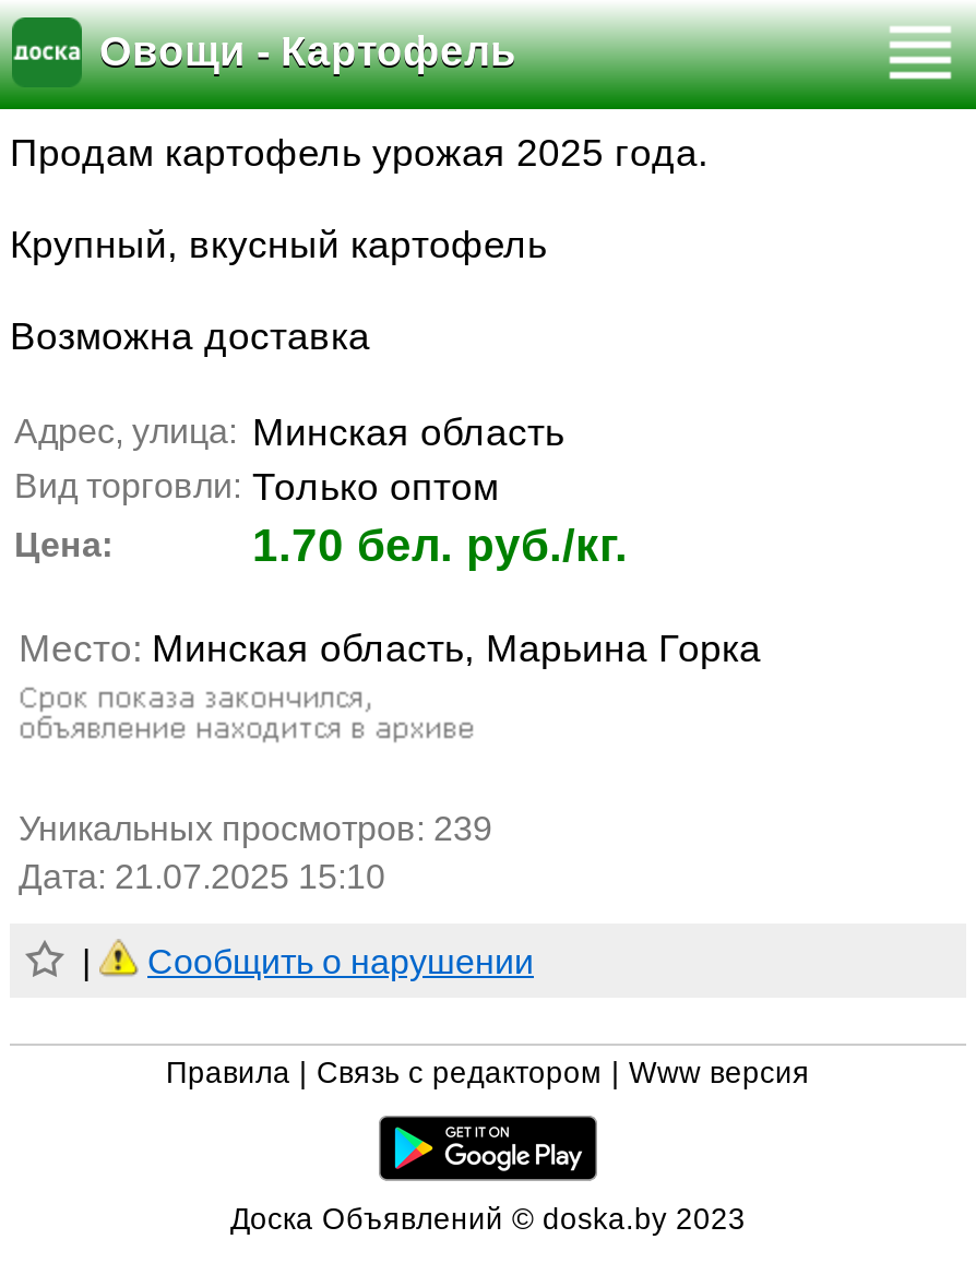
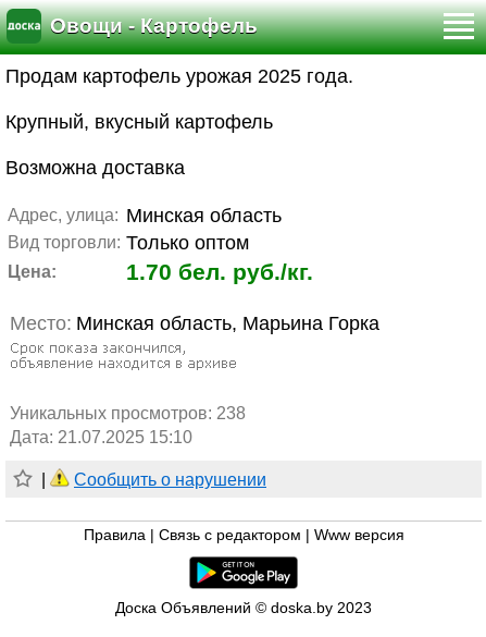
[19,810,492,847] Уникальных просмотров: 239 -> [10,404,246,422] Уникальных просмотров: 238

